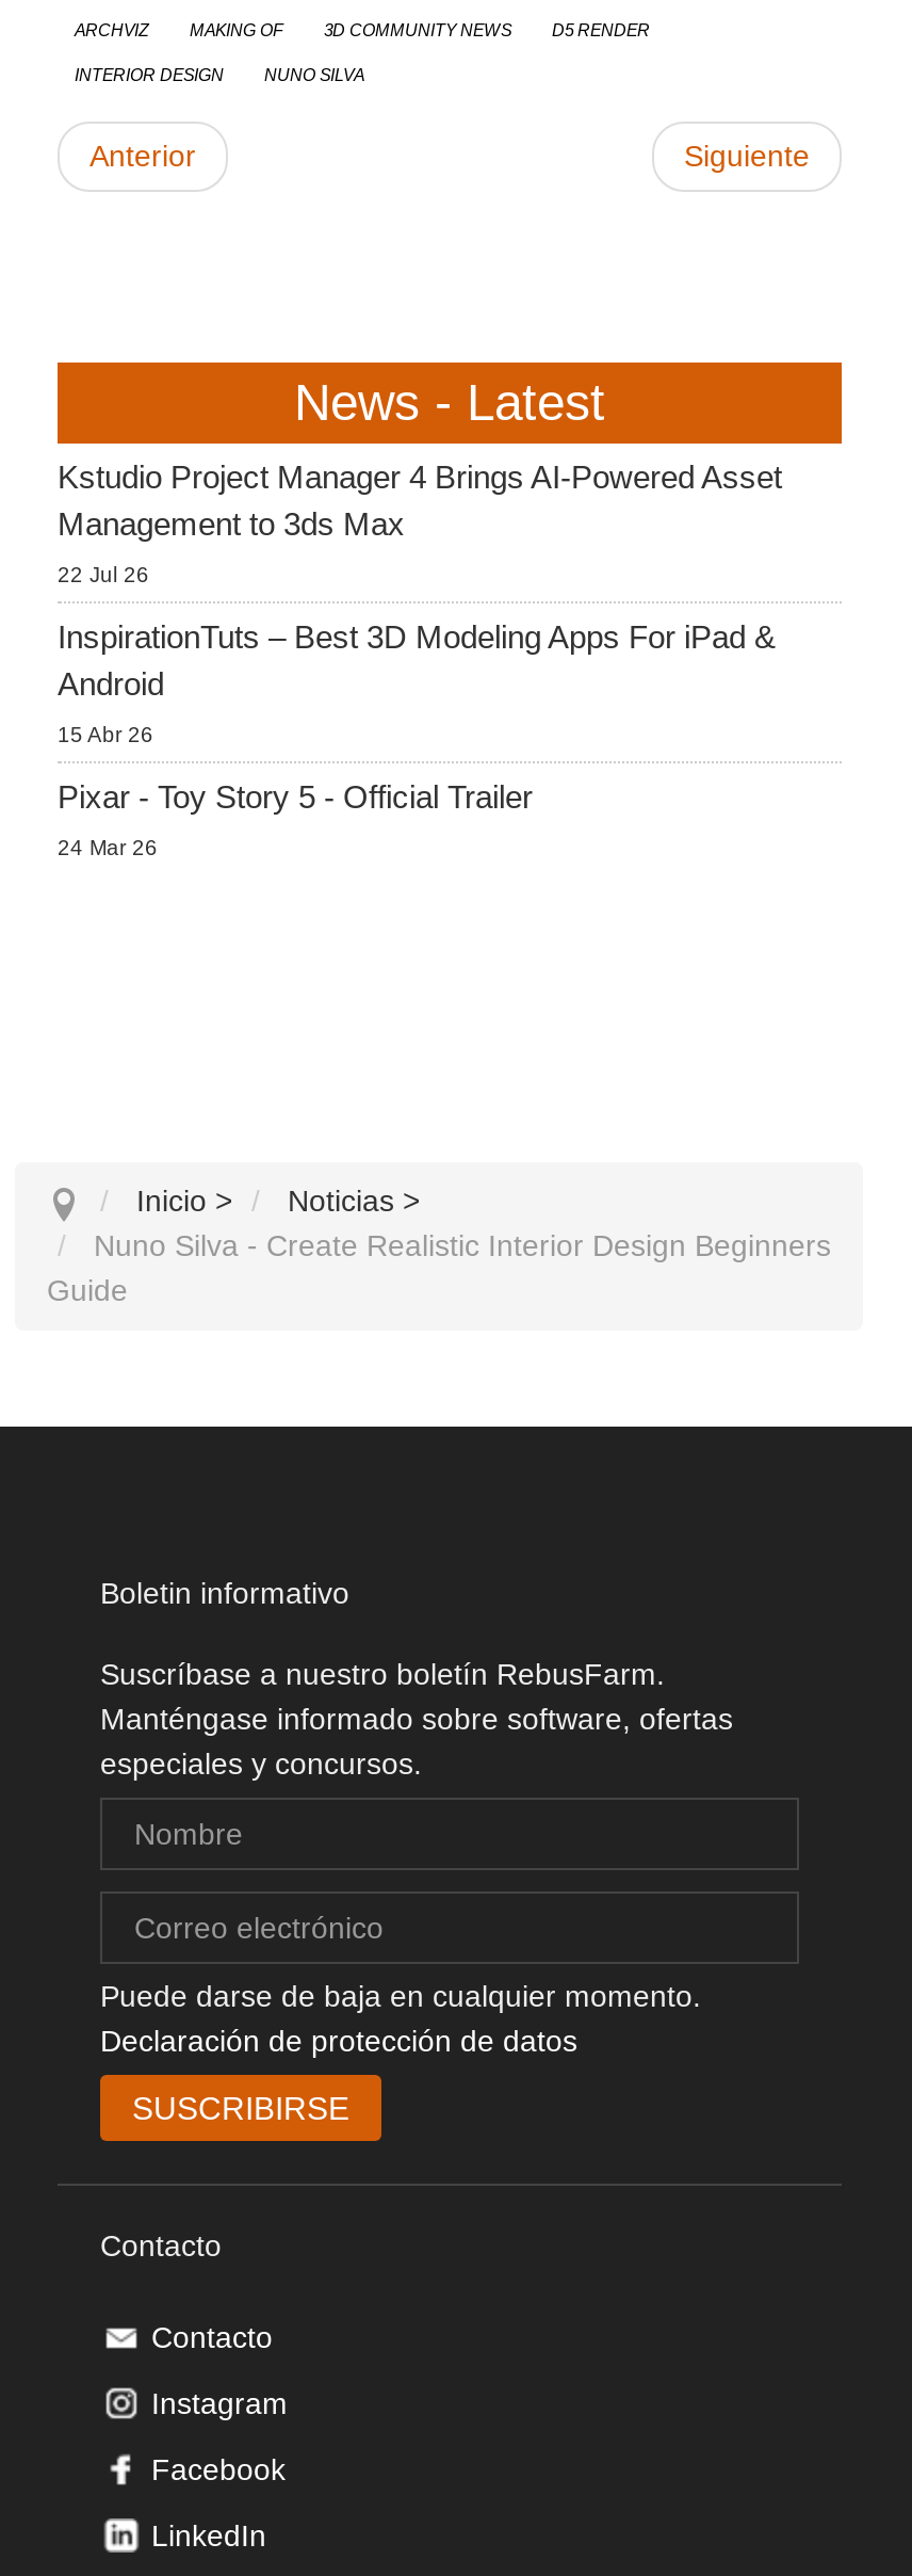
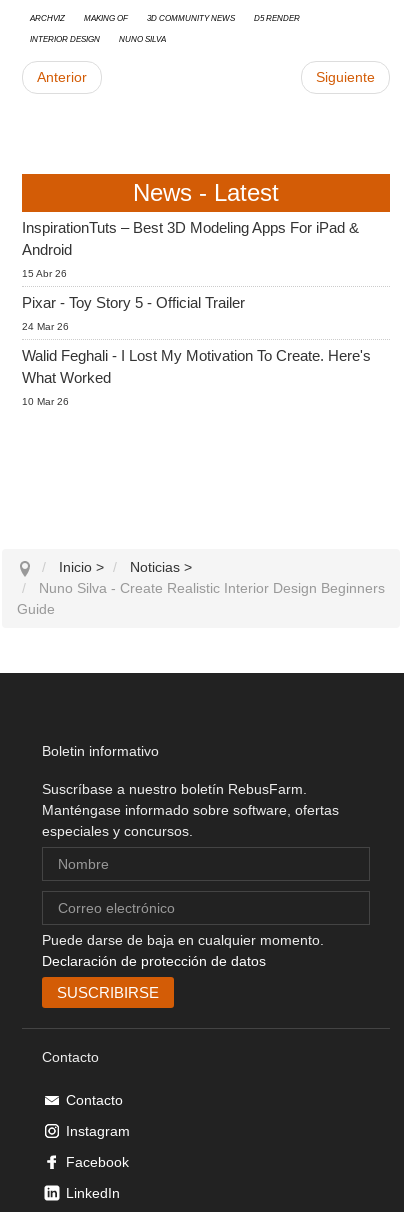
[58,459,782,587] Kstudio Project Manager 4 Brings AI-Powered Asset | Management to 3ds Max | 22 Jul 26 -> none
moved [58,619,776,860] -> [22,219,359,332]: InspirationTuts – Best 3D Modeling Apps For iPad & | Android | 15 Abr 26 | Pixar - Toy Story 5 - Official Trailer | 24 Mar 26
none -> [22,347,371,407] Walid Feghali - I Lost My Motivation To Create. Here's | What Worked | 10 Mar 26

